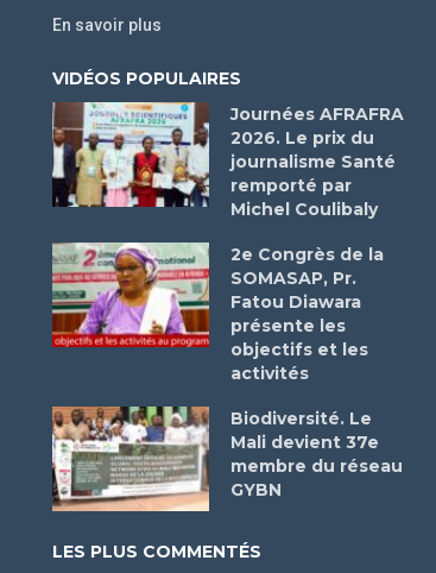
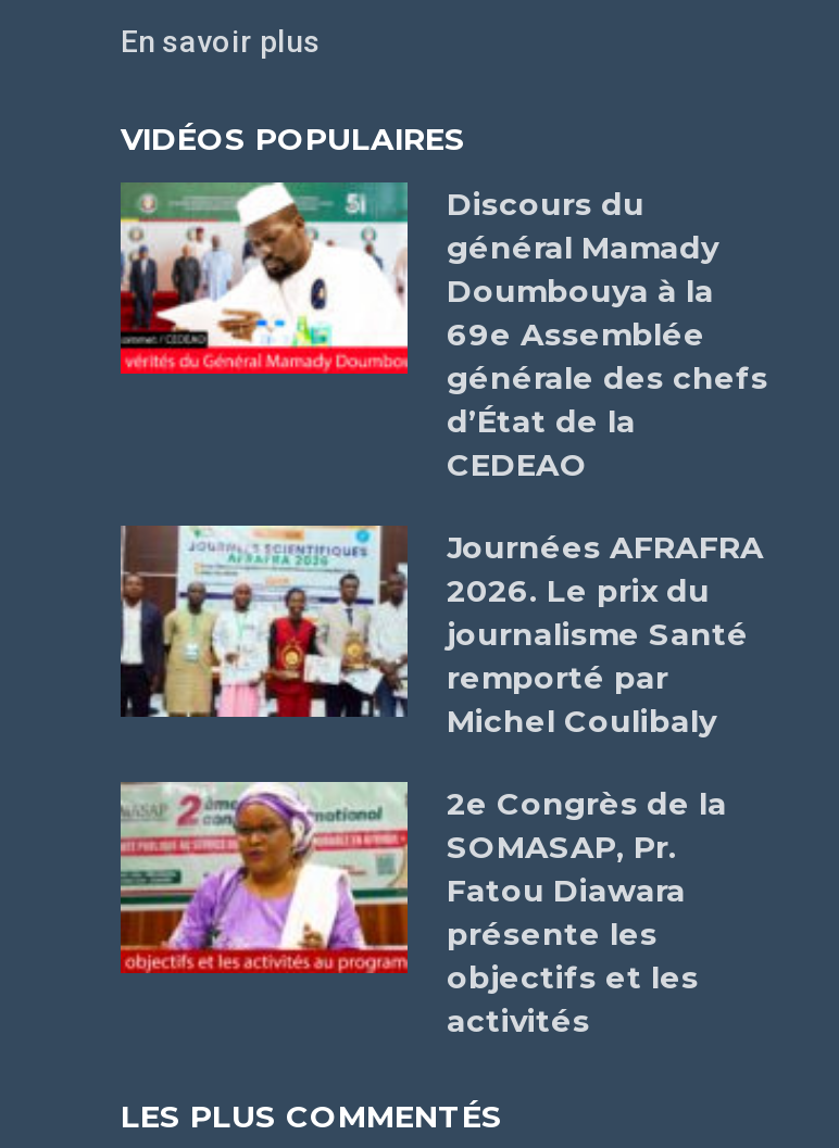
none -> [118,181,768,485] [image] | Discours du | général Mamady | Doumbouya à la | 69e Assemblée | générale des chefs | d’État de la | CEDEAO
moved [51,100,404,384] -> [118,522,764,1041]: [image] | Journées AFRAFRA | 2026. Le prix du | ... | objectifs et les | activités
[51,405,403,512] [image] | Biodiversité. Le | Mali devient 37e | membre du réseau | GYBN -> none

